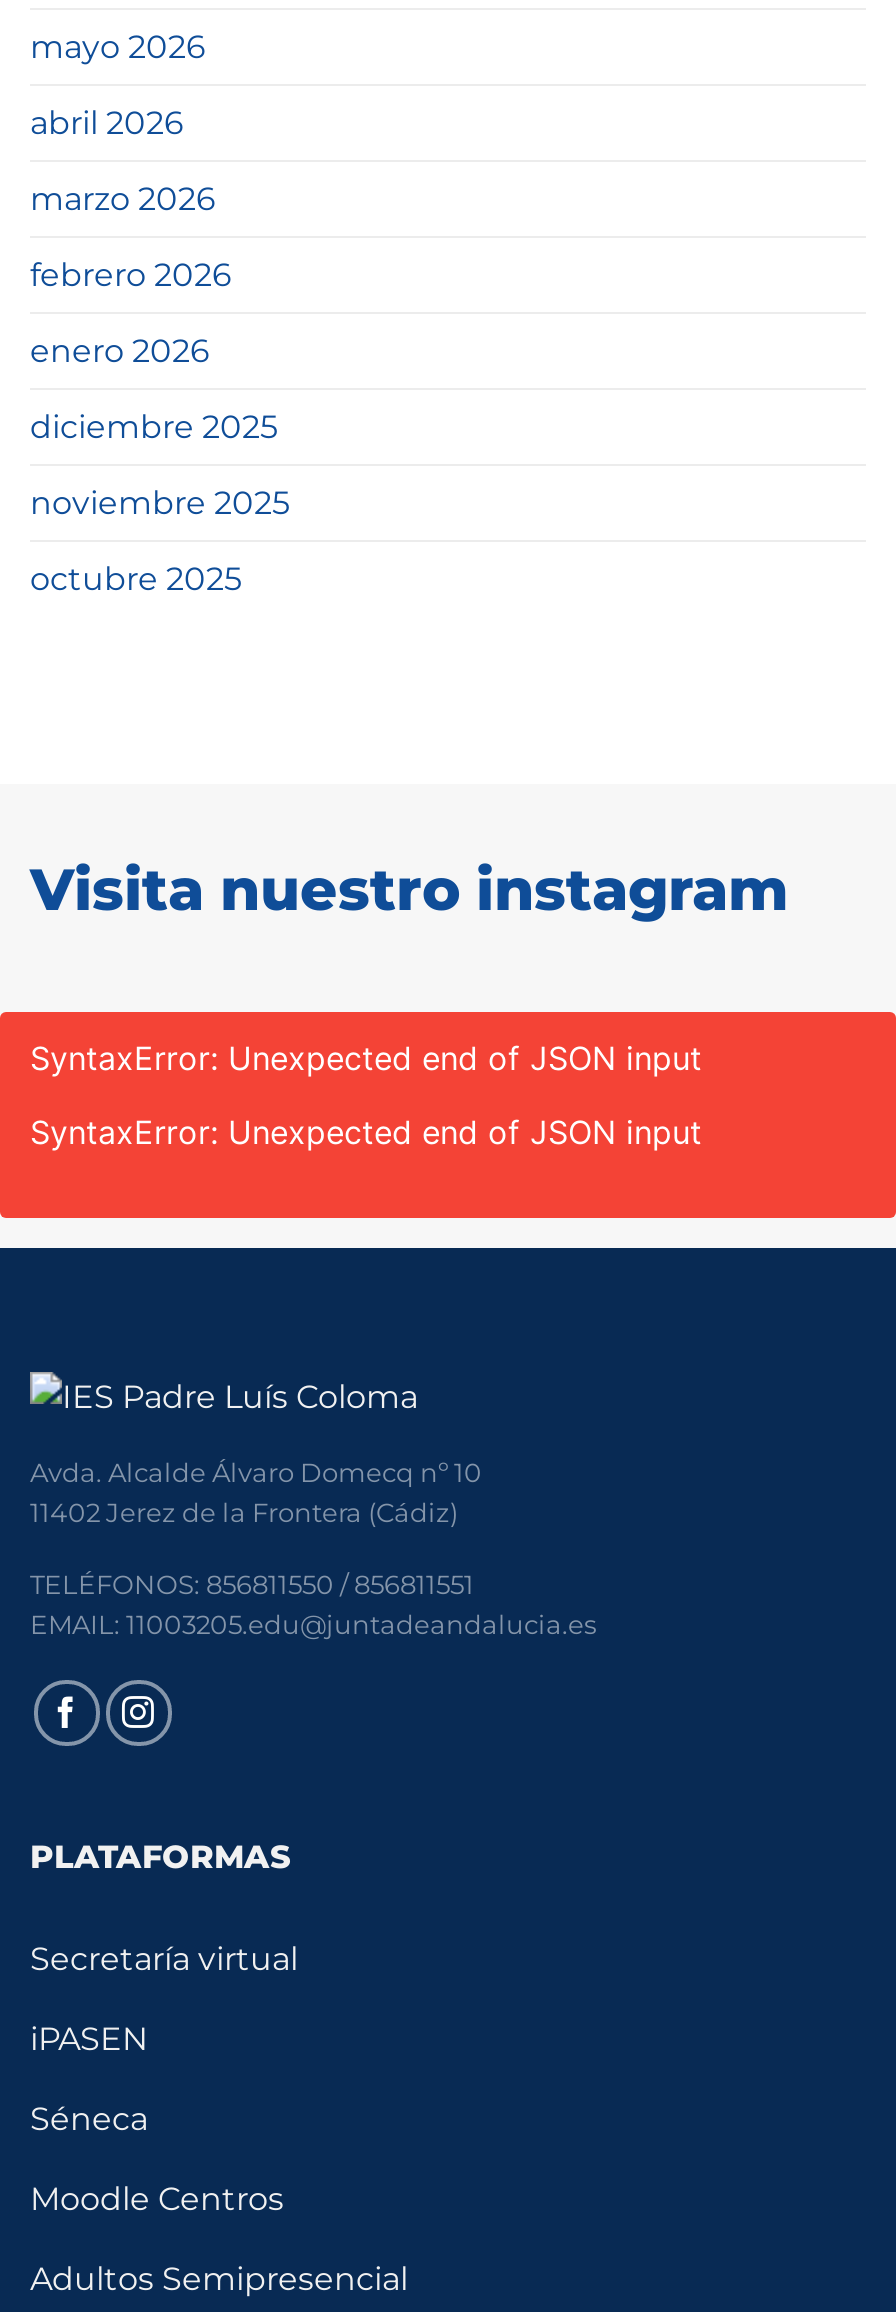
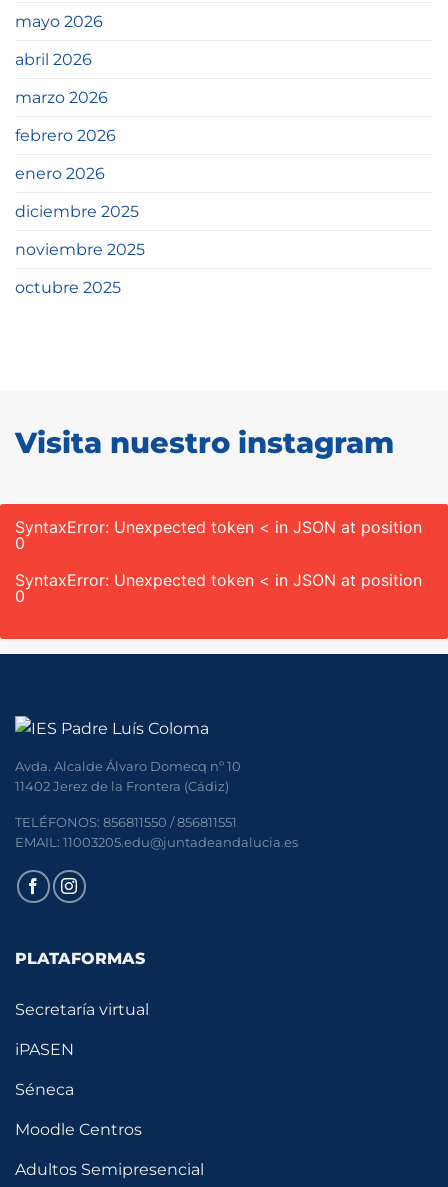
[30,1037,702,1077] SyntaxError: Unexpected end of JSON input -> [15,517,422,553] SyntaxError: Unexpected token < in JSON at position | 0
[30,1111,702,1151] SyntaxError: Unexpected end of JSON input -> [15,569,422,605] SyntaxError: Unexpected token < in JSON at position | 0

